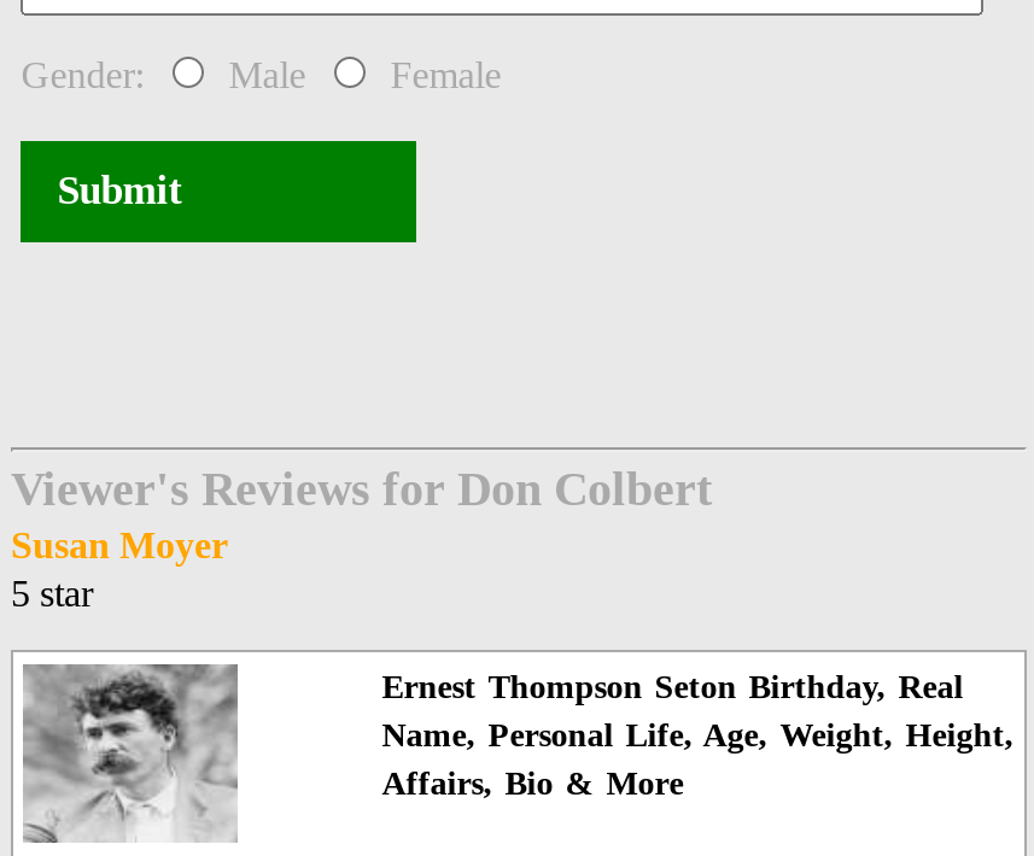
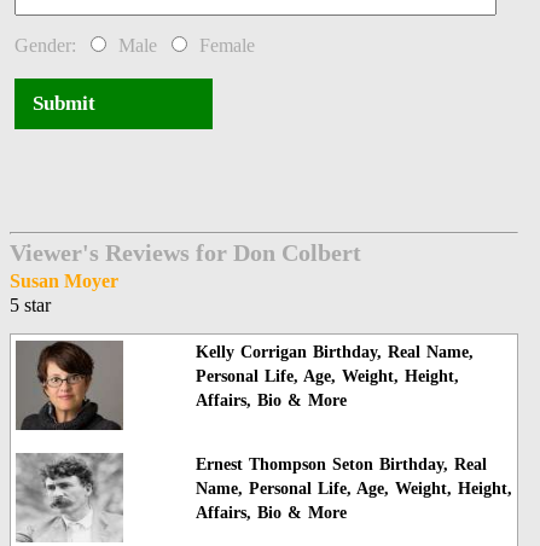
none -> [16,341,123,431] [image]
none -> [195,343,473,409] Kelly Corrigan Birthday, Real Name, | Personal Life, Age, Weight, Height, | Affairs, Bio & More

